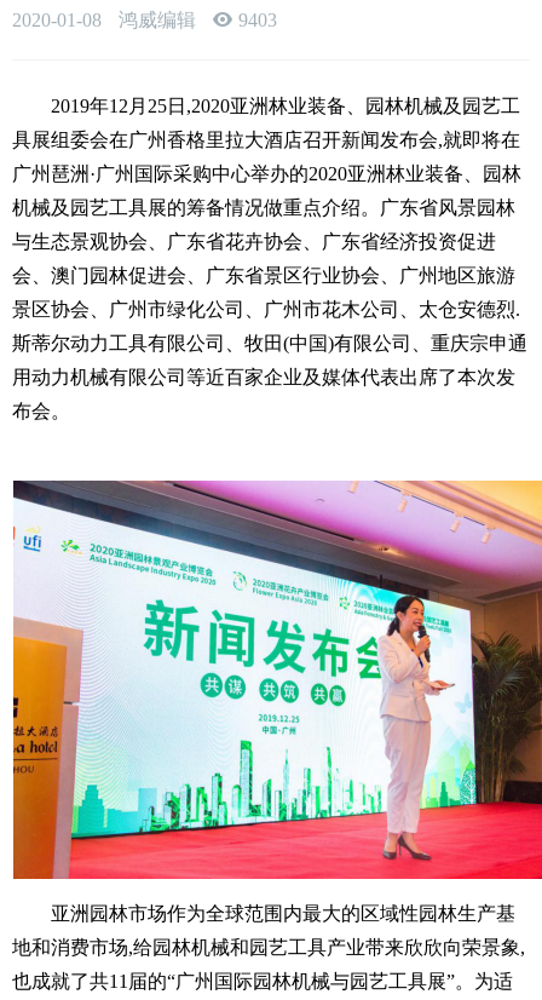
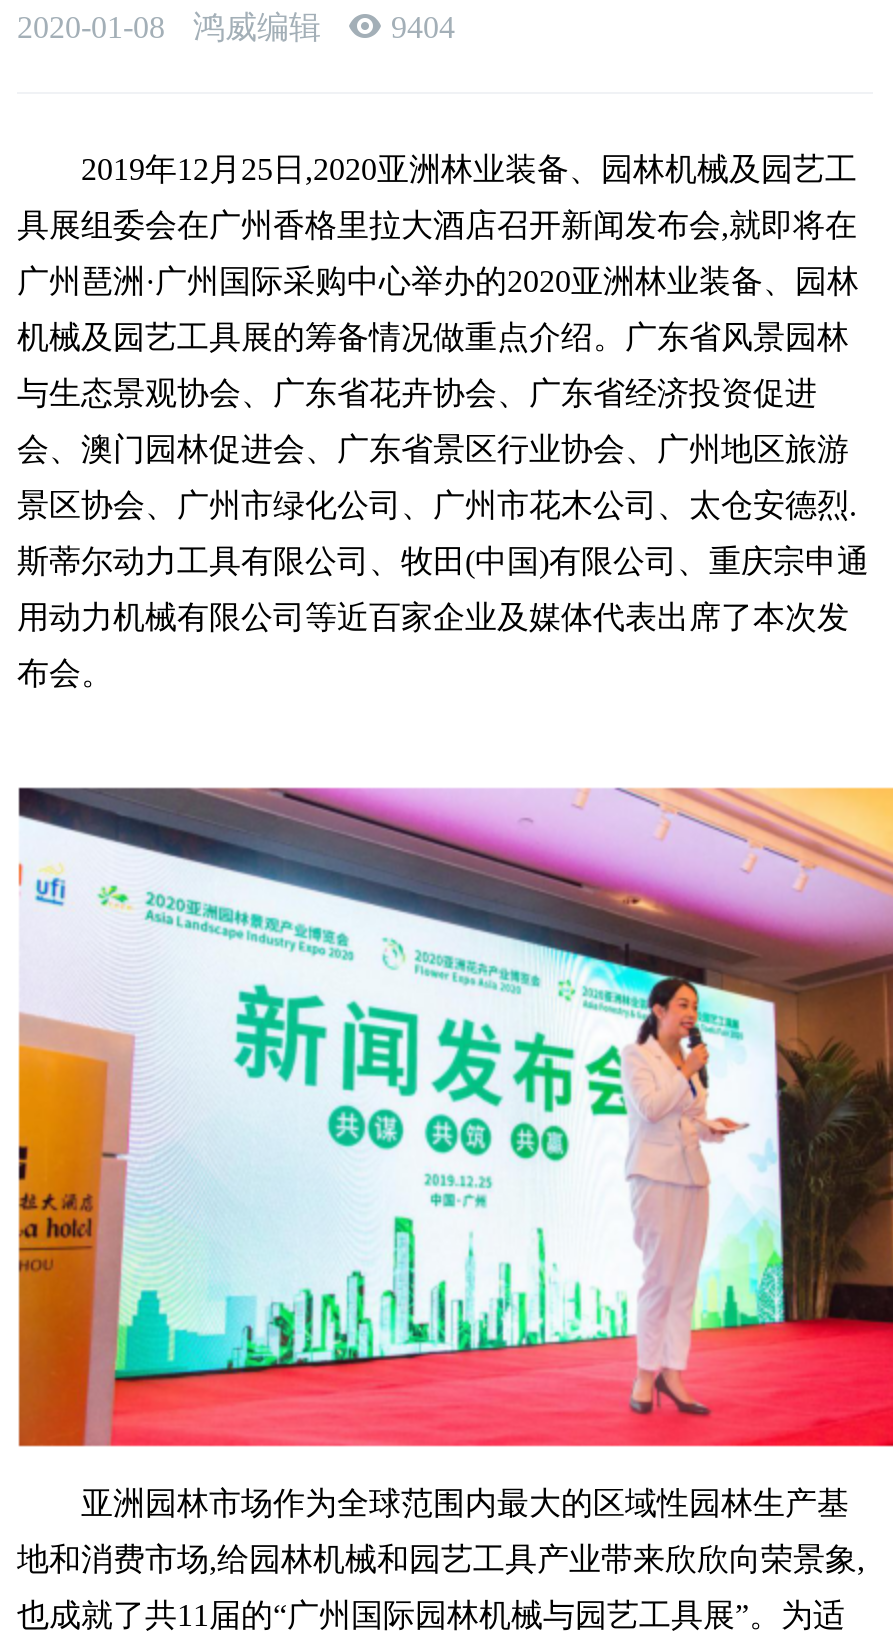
[238,10,277,30] 9403 -> [391,10,455,44] 9404

